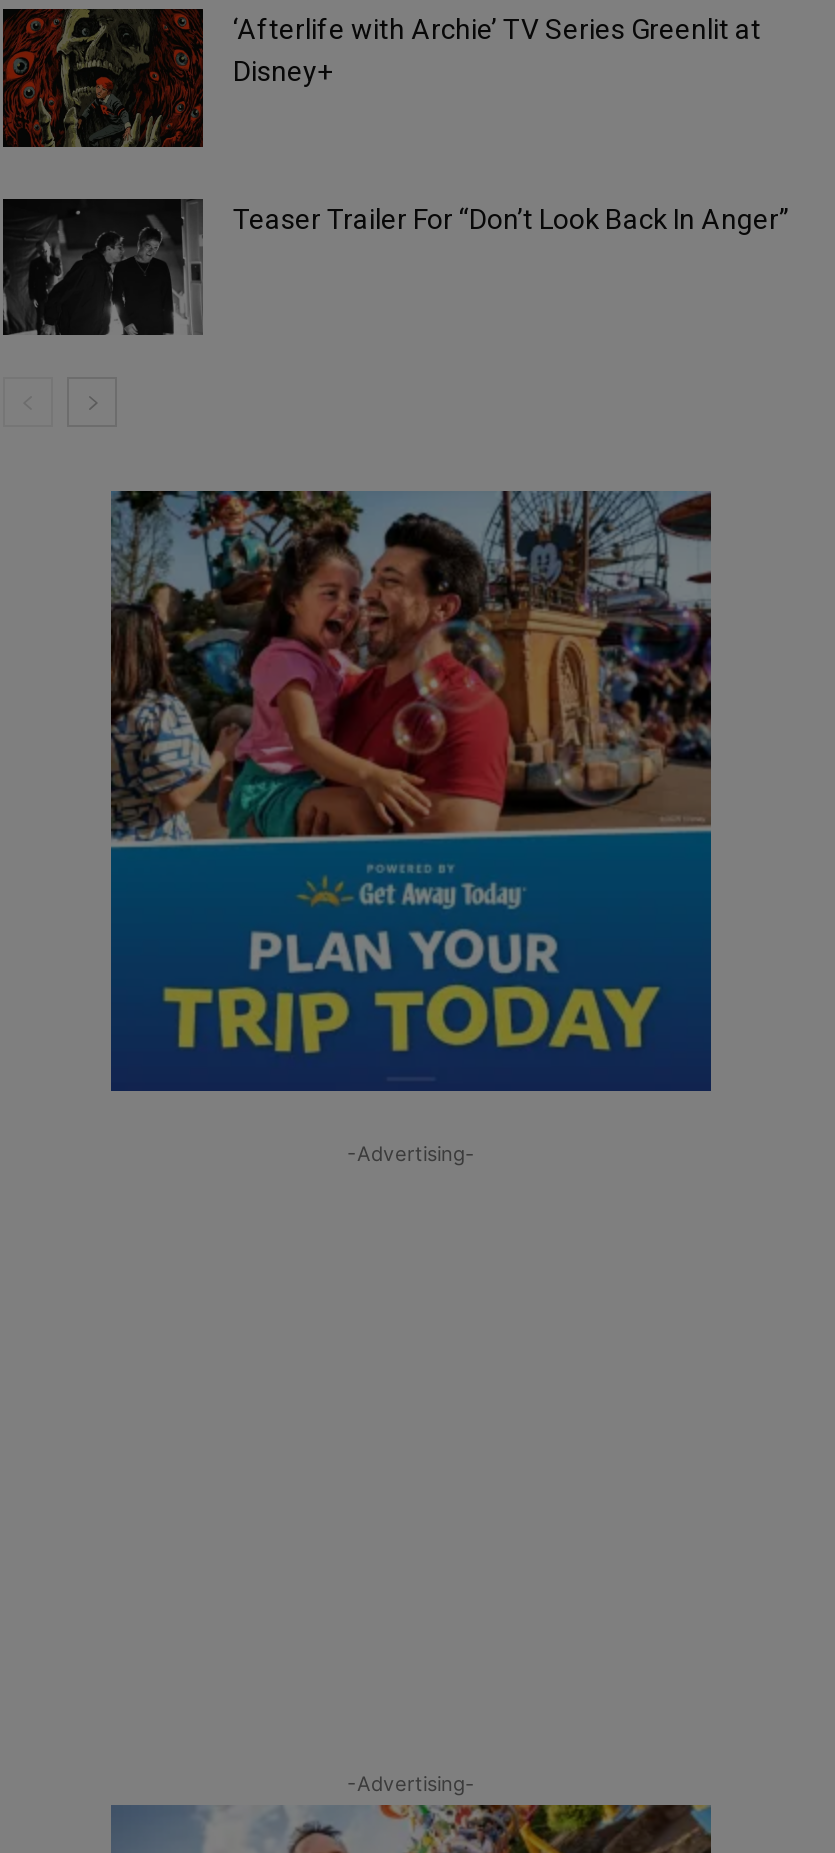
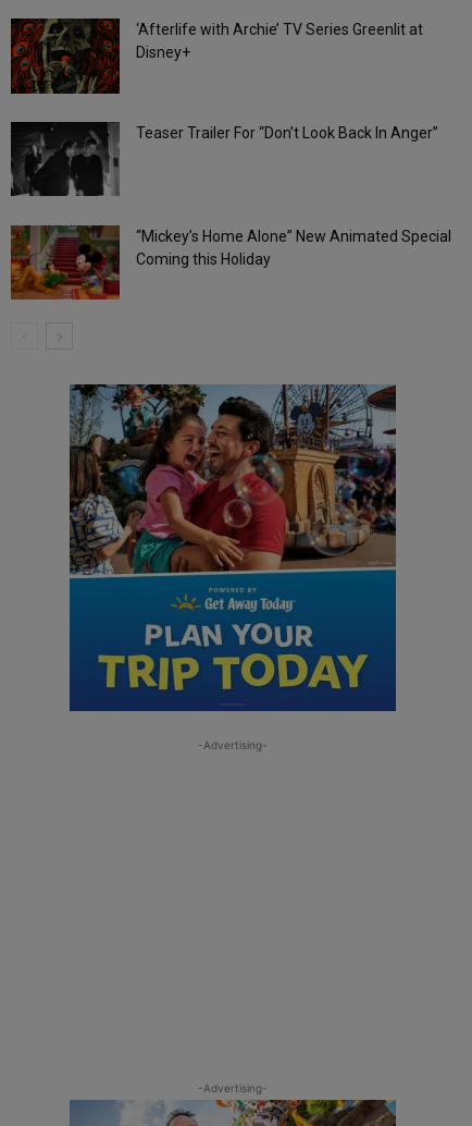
none -> [10,224,451,301] [image] | “Mickey’s Home Alone” New Animated Special | Coming this Holiday

